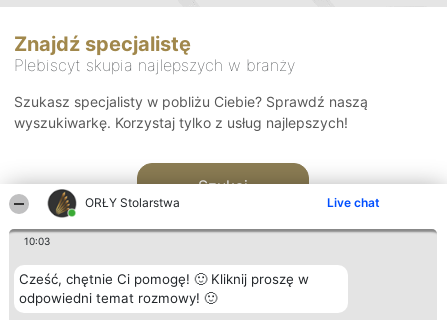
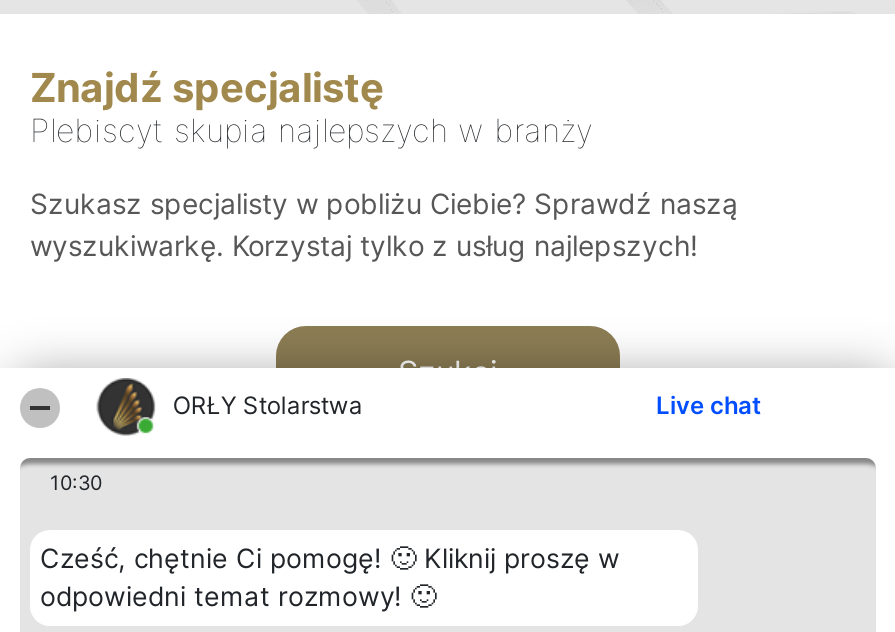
[24,235,50,247] 10:03 -> [50,470,102,494] 10:30

